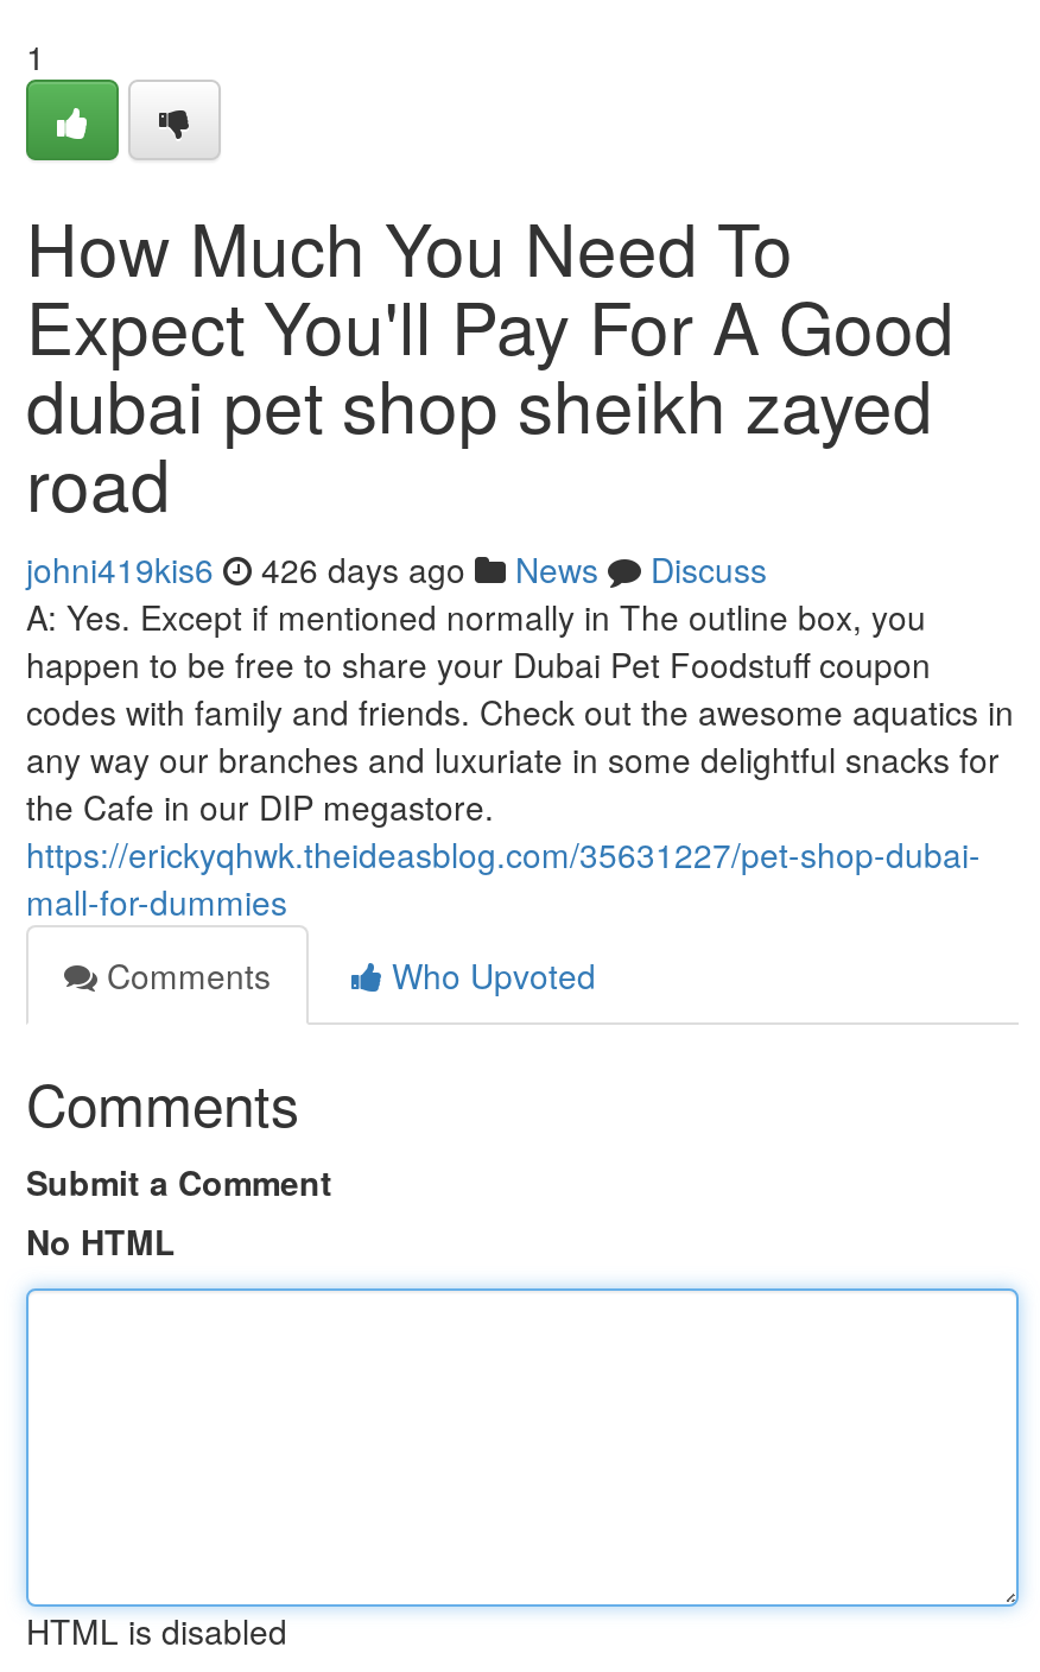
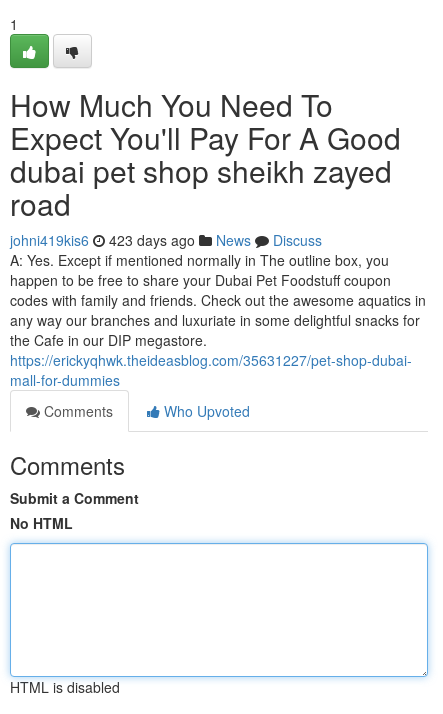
[26,545,767,593] johni419kis6 426 days ago News Discuss -> [10,230,322,250] johni419kis6 423 days ago News Discuss

